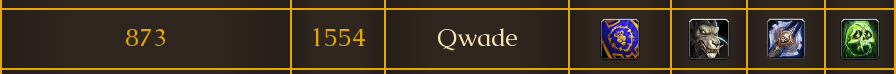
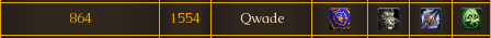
[125,22,167,54] 873 -> [68,10,92,27] 864

